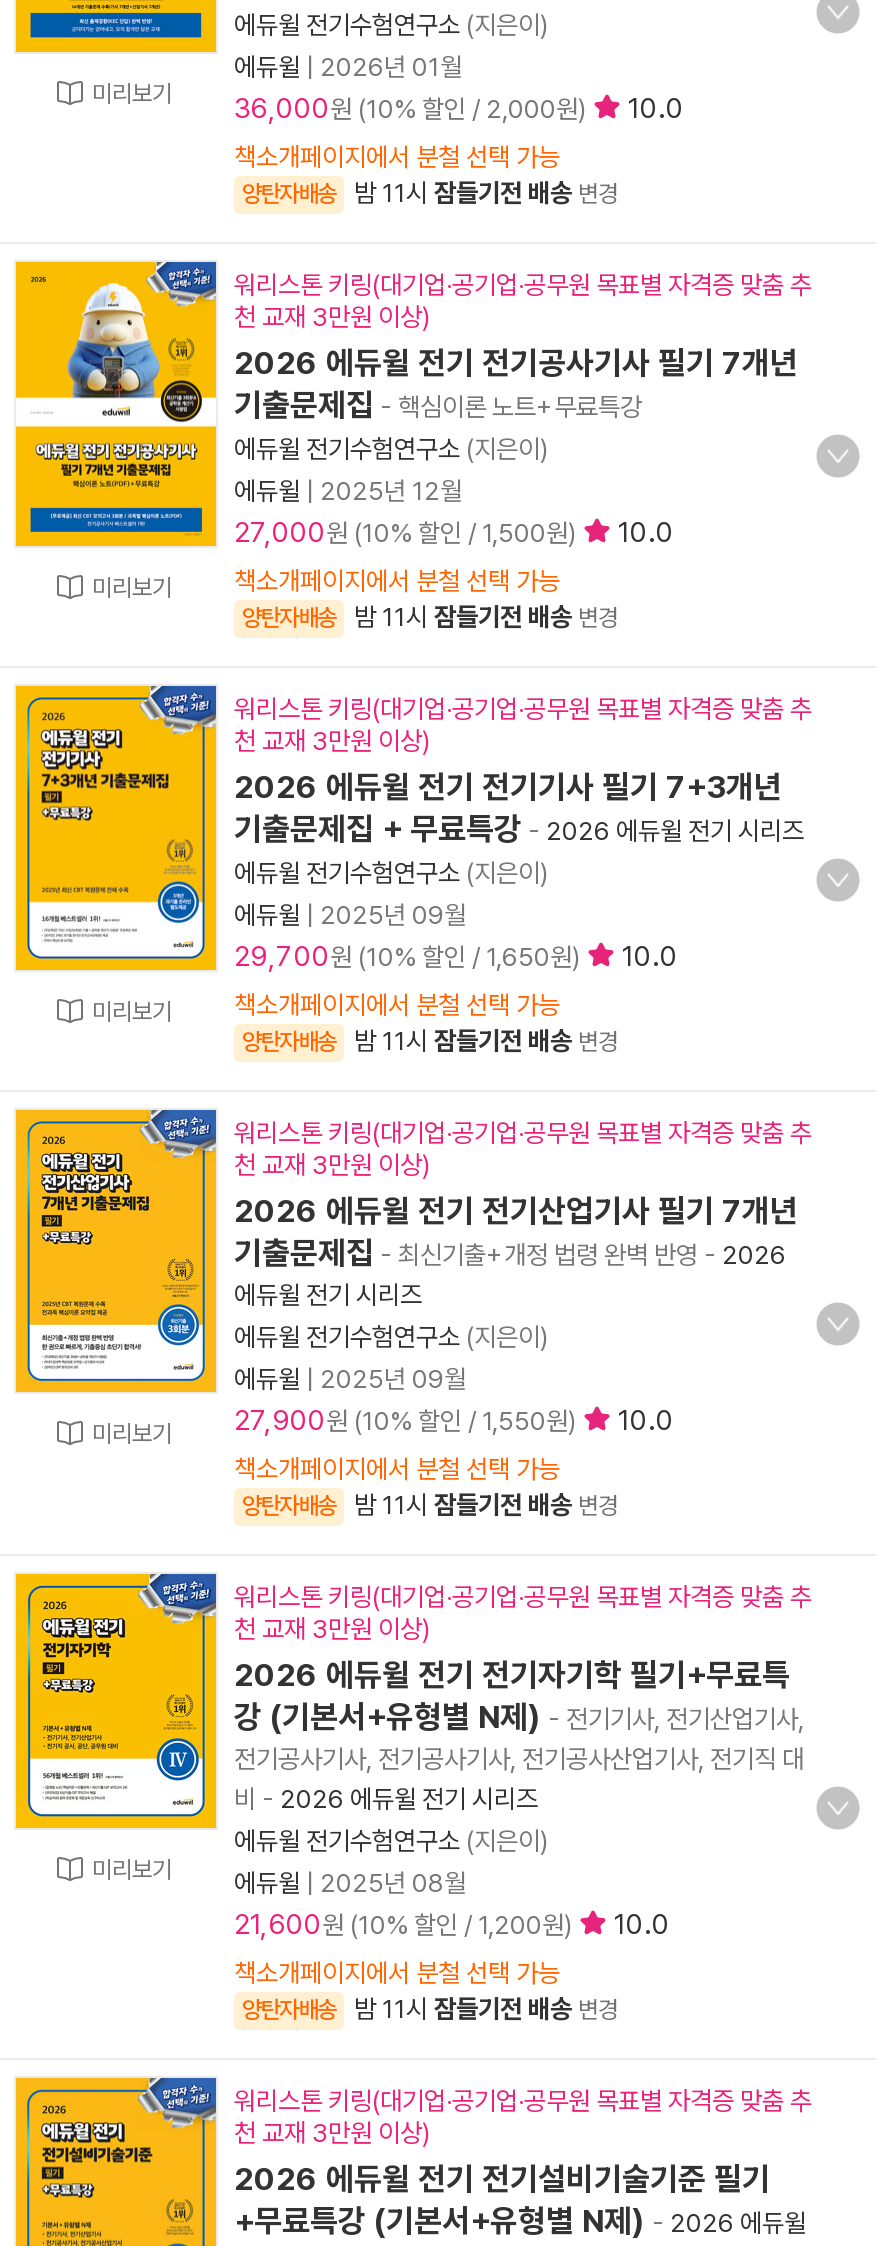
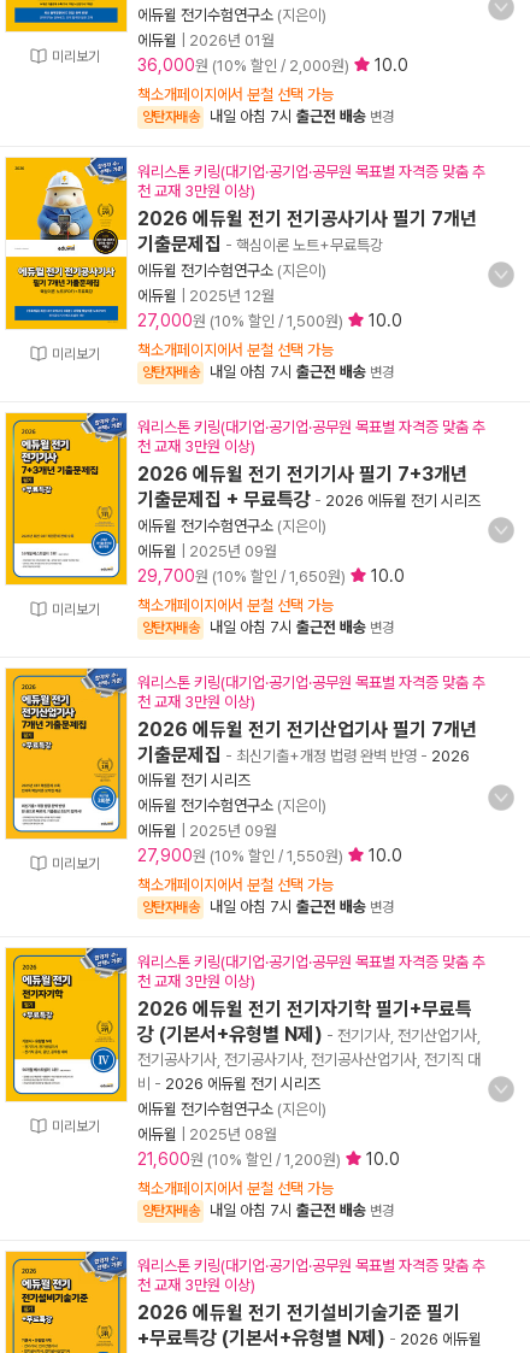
[354,178,618,208] 밤 11시 잠들기전 배송 변경 -> [210,107,394,125] 내일 아침 7시 출근전 배송 변경
[354,602,618,632] 밤 11시 잠들기전 배송 변경 -> [210,363,394,381] 내일 아침 7시 출근전 배송 변경
[354,1026,618,1056] 밤 11시 잠들기전 배송 변경 -> [210,618,394,636] 내일 아침 7시 출근전 배송 변경
[354,1490,618,1520] 밤 11시 잠들기전 배송 변경 -> [210,898,394,916] 내일 아침 7시 출근전 배송 변경
[354,1994,618,2024] 밤 11시 잠들기전 배송 변경 -> [210,1201,394,1219] 내일 아침 7시 출근전 배송 변경

